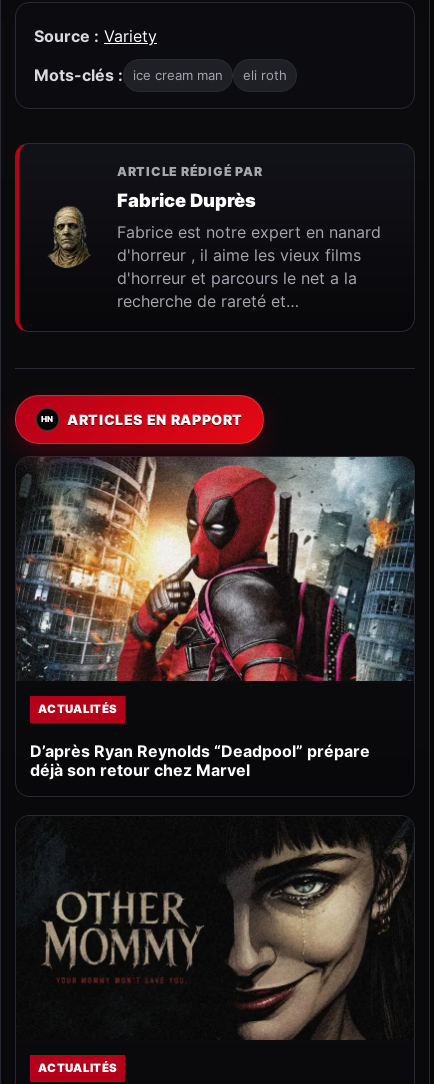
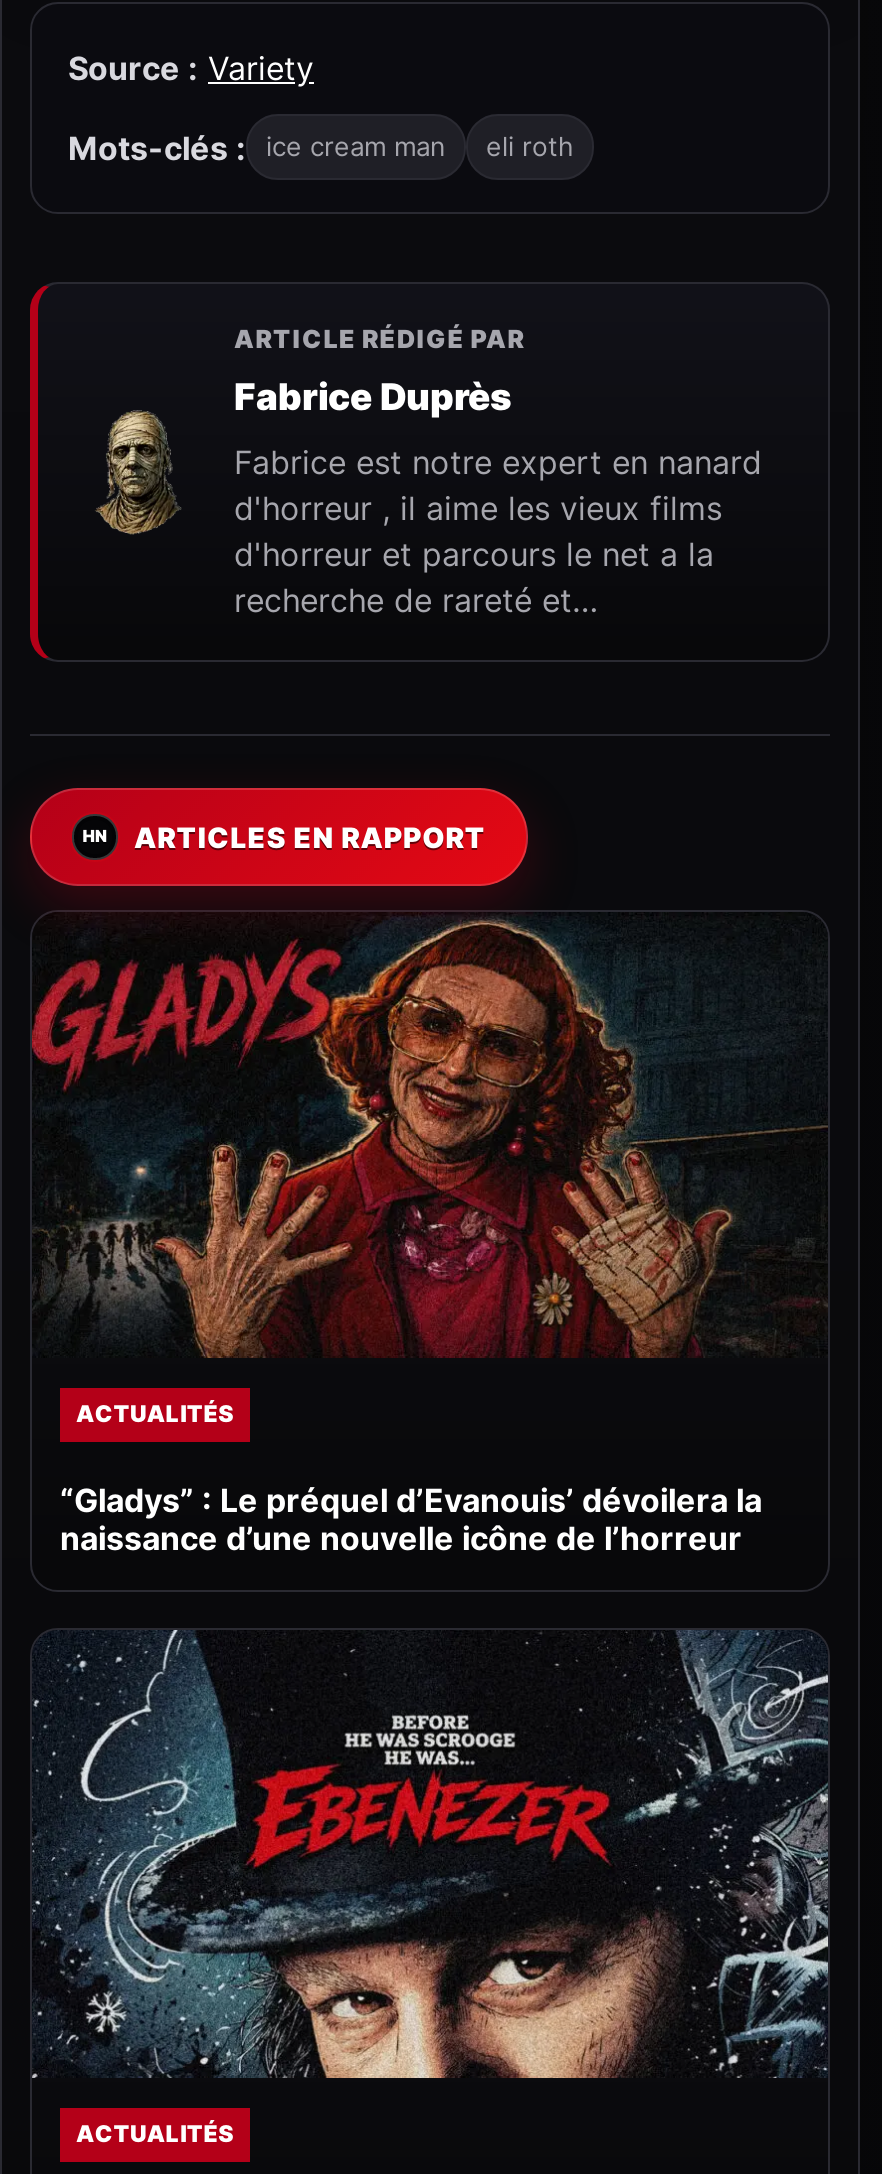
[16,456,415,682] [image] -> [30,912,828,1360] [image]
[30,741,370,780] D’après Ryan Reynolds “Deadpool” prépare | déjà son retour chez Marvel -> [60,1480,762,1558] “Gladys” : Le préquel d’Evanouis’ dévoilera la | naissance d’une nouvelle icône de l’horreur
[17,816,414,1040] [image] -> [30,1628,830,2080] [image]

